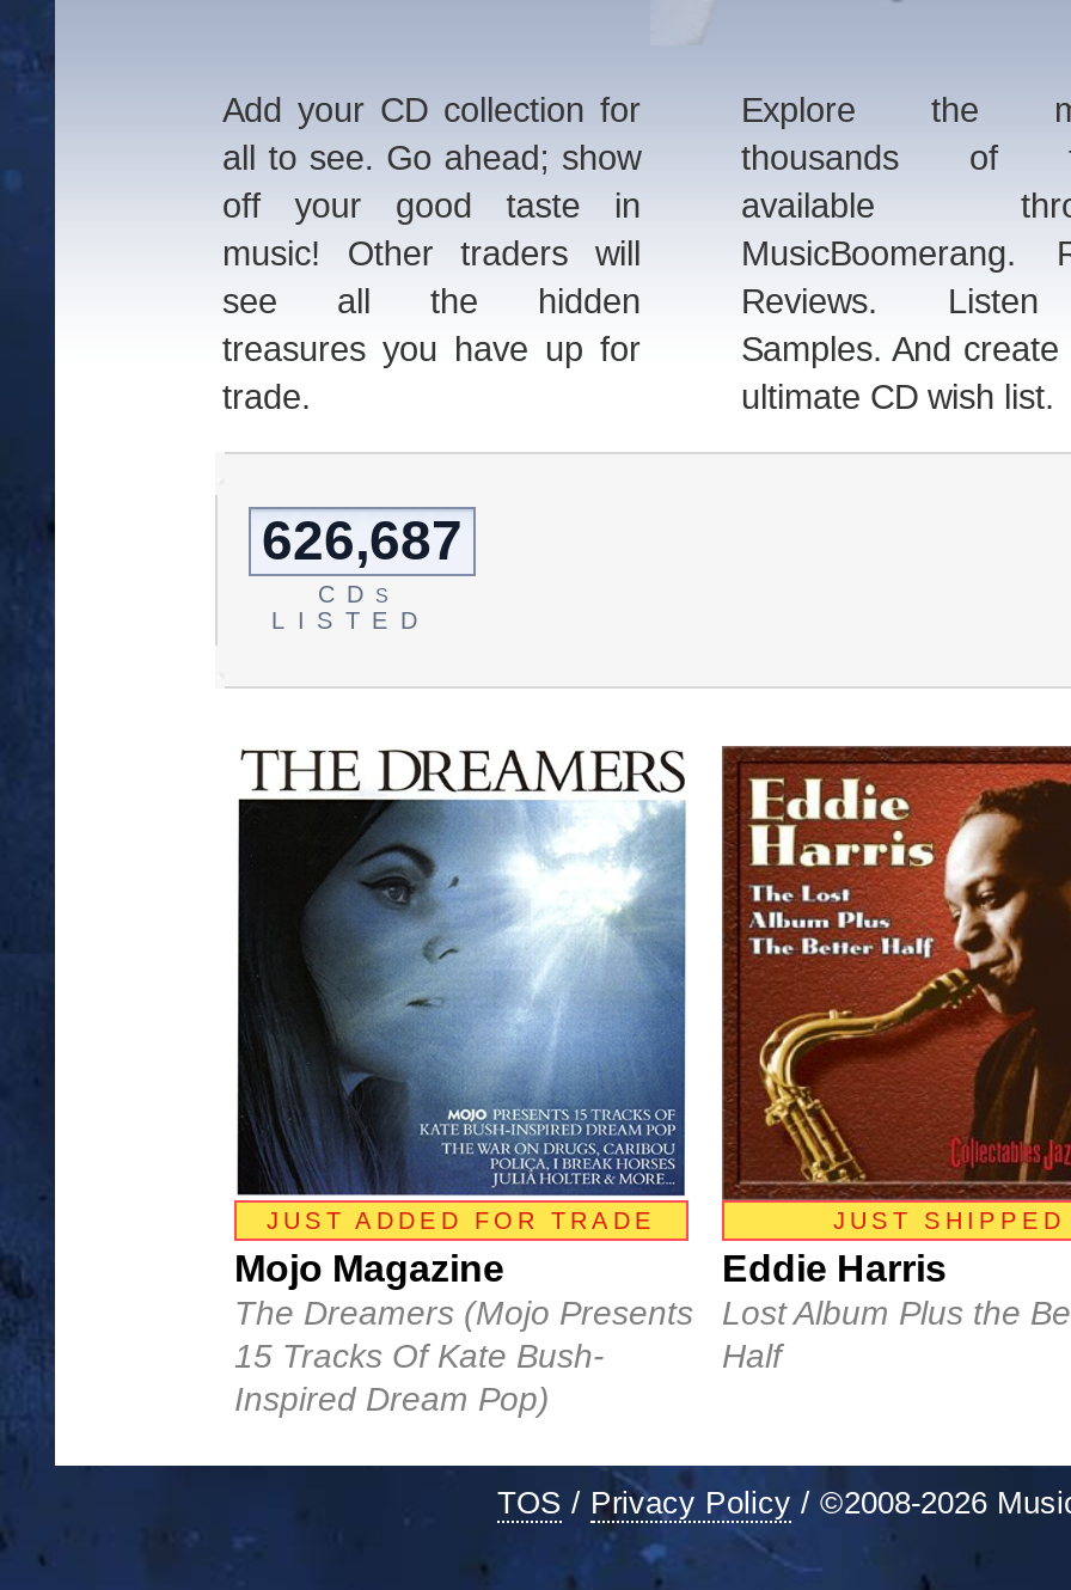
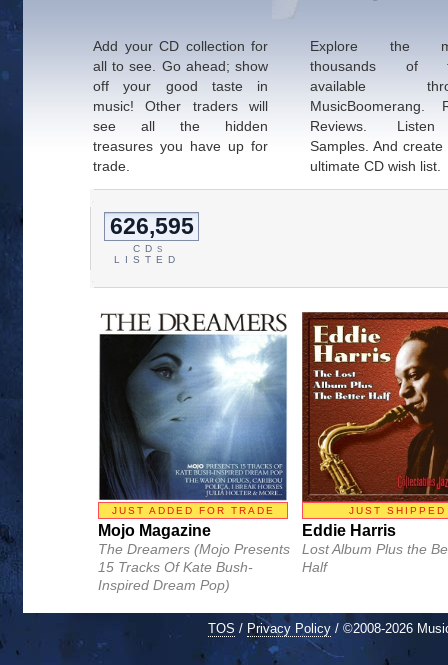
[262,509,463,571] 626,687 -> [109,213,193,239] 626,595

